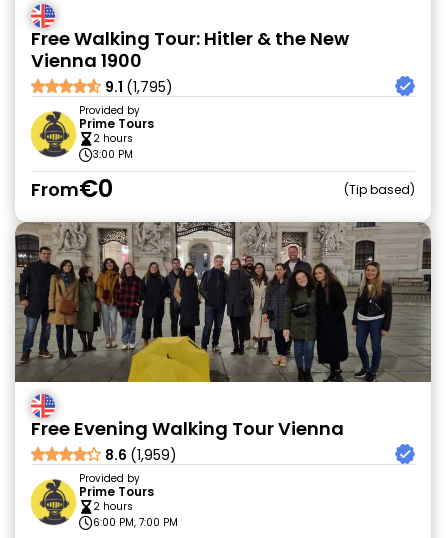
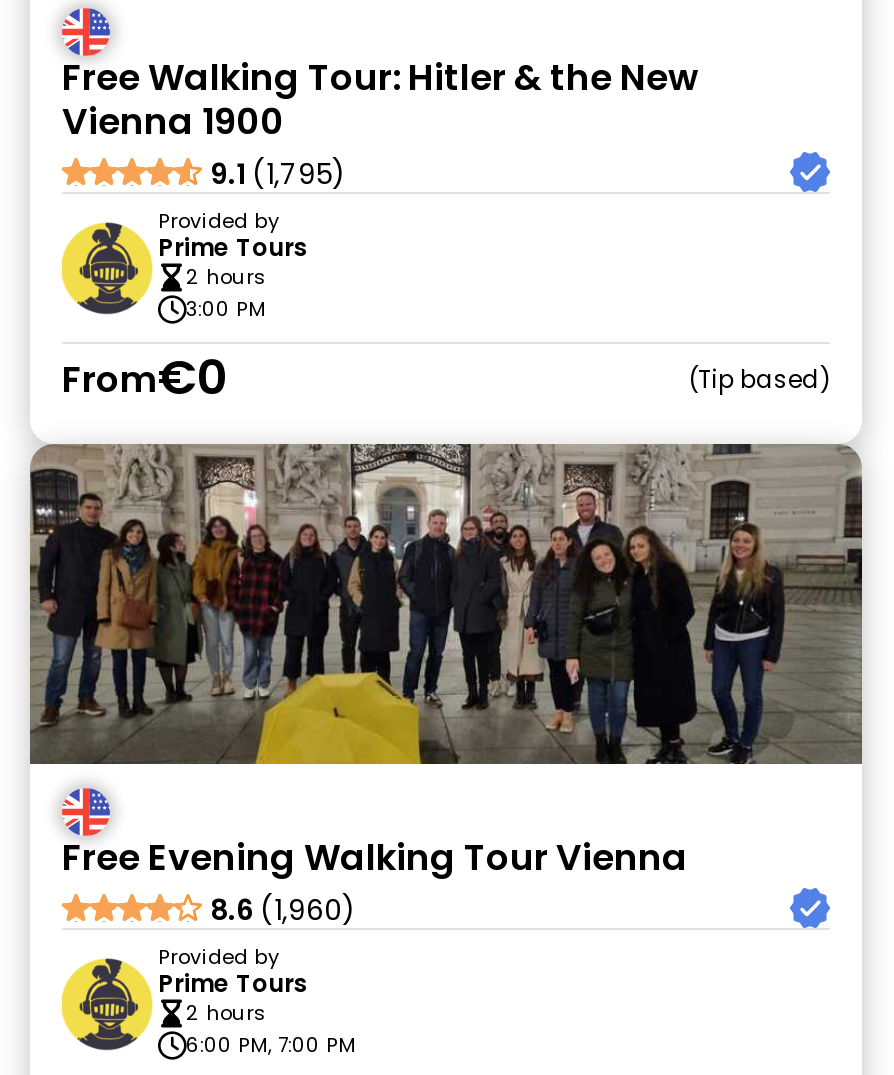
[105,445,177,465] 8.6 (1,959) -> [210,890,356,930] 8.6 (1,960)

